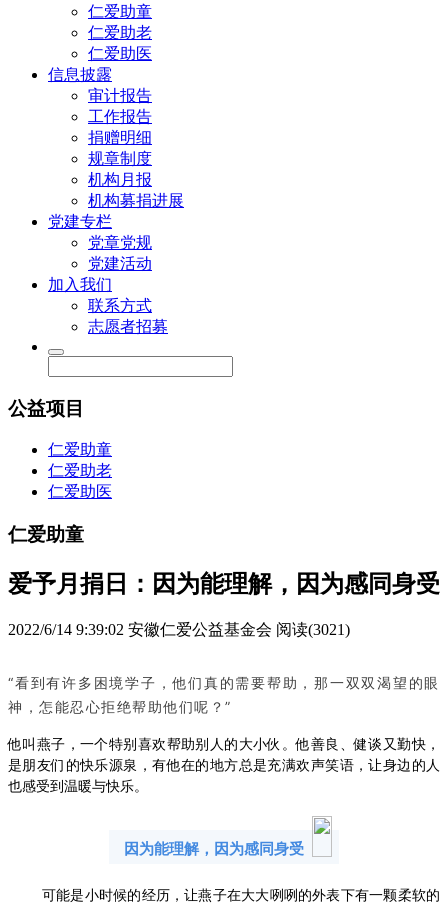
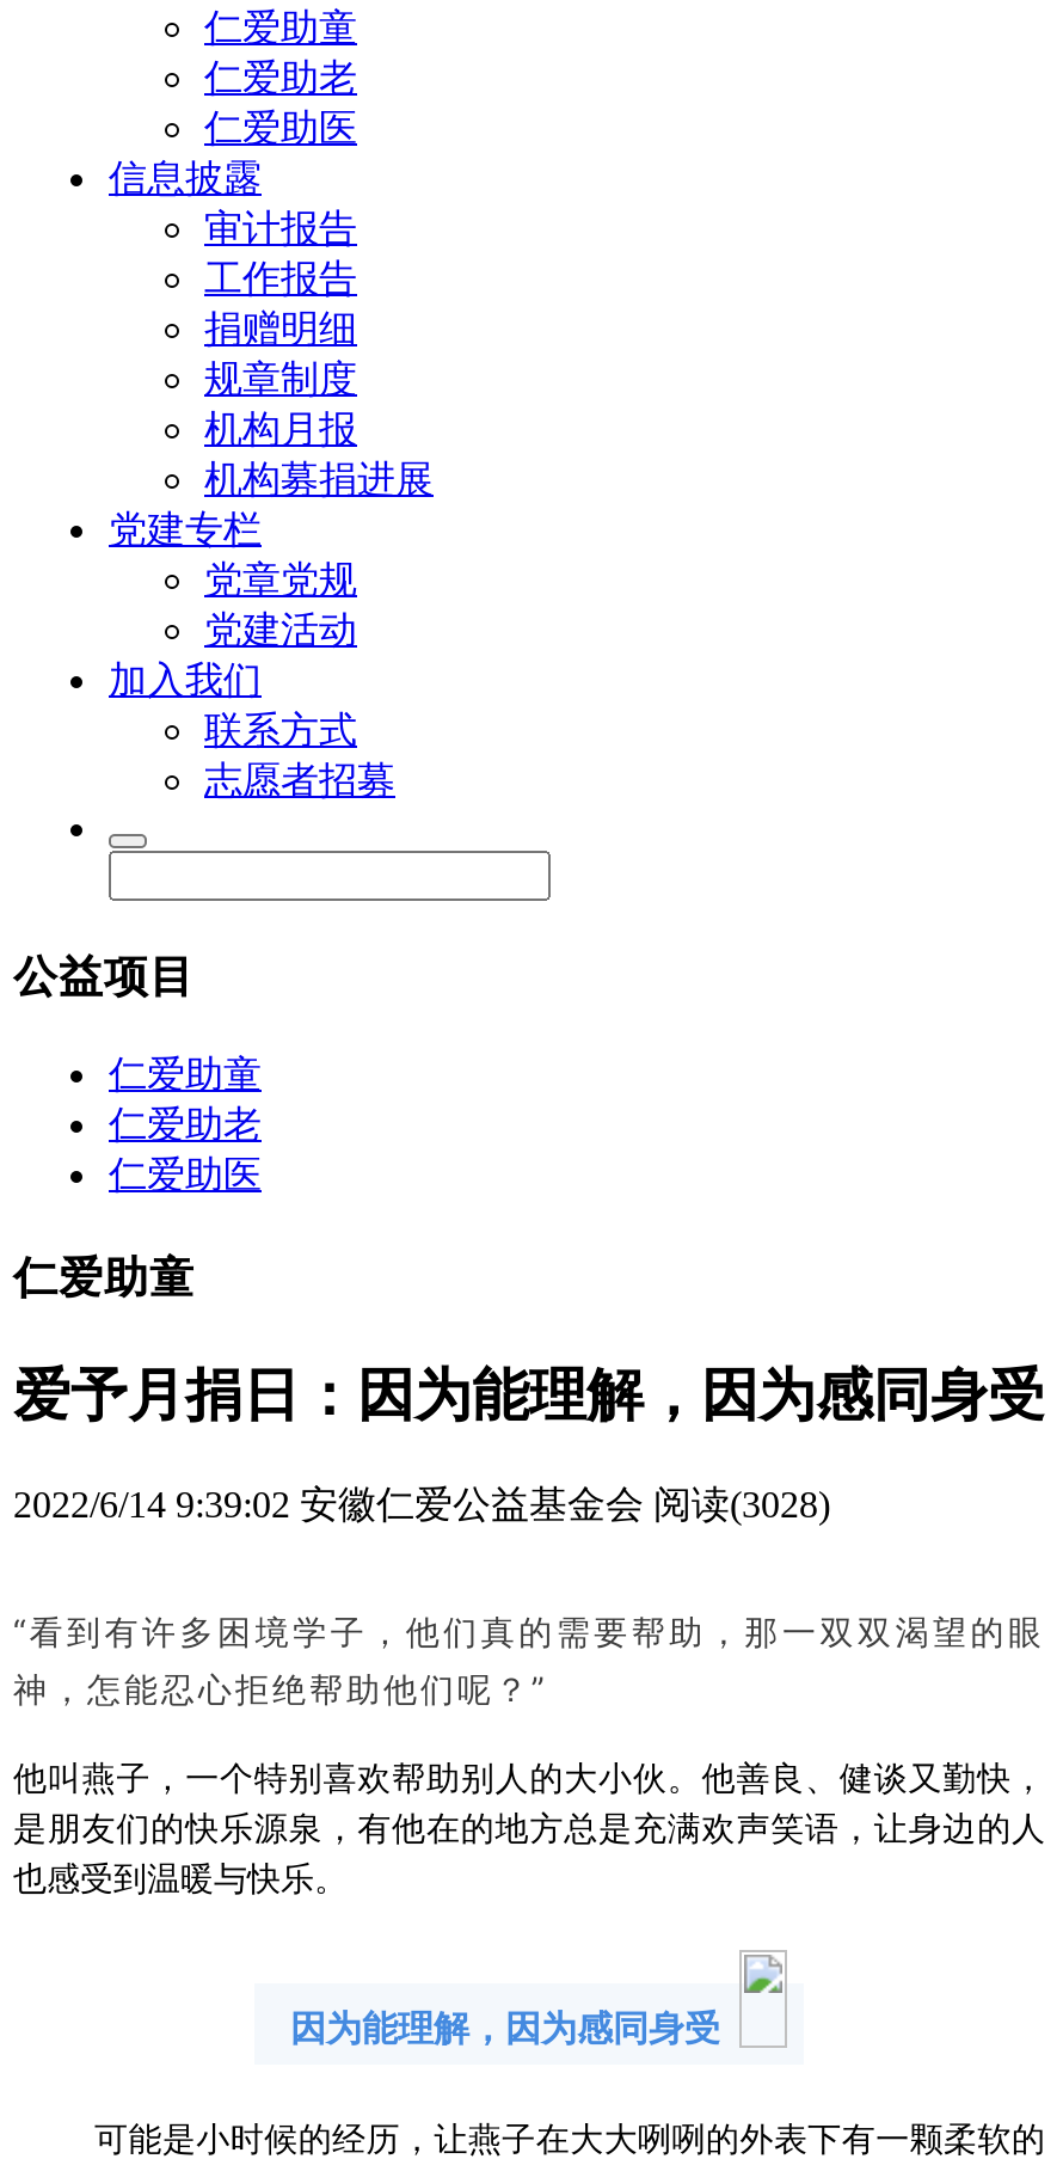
[8,621,350,638] 2022/6/14 9:39:02安徽仁爱公益基金会阅读(3021) -> [13,1484,830,1525] 2022/6/14 9:39:02安徽仁爱公益基金会阅读(3028)

